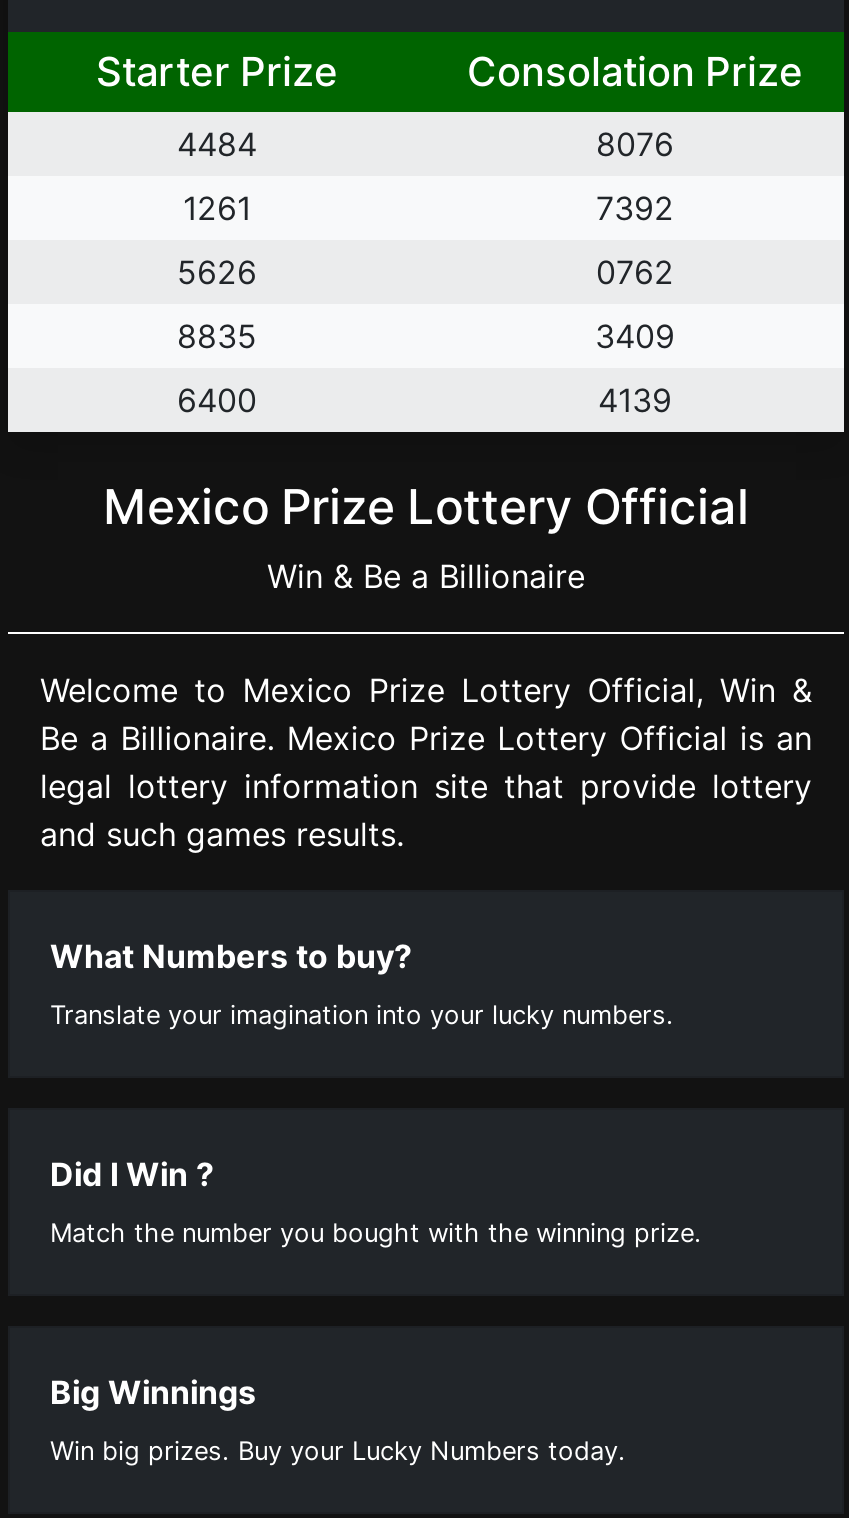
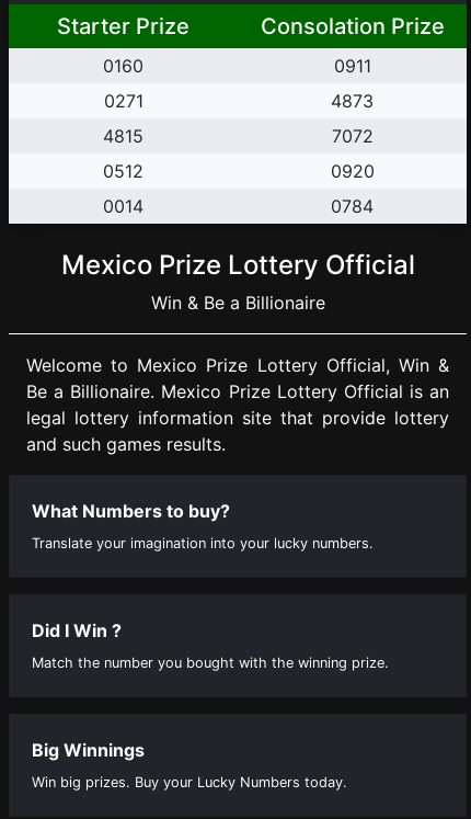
[177,123,257,163] 4484 -> [103,54,143,76] 0160
[596,123,674,163] 8076 -> [334,54,371,76] 0911
[183,187,251,227] 1261 -> [104,89,143,111] 0271
[596,187,674,227] 7392 -> [331,89,374,111] 4873
[177,251,257,291] 5626 -> [103,124,143,146] 4815
[596,251,674,291] 0762 -> [331,124,373,146] 7072
[177,315,257,355] 8835 -> [103,160,143,181] 0512
[595,315,675,355] 3409 -> [330,160,374,181] 0920
[177,379,257,419] 6400 -> [103,195,143,217] 0014
[598,379,672,419] 4139 -> [331,195,374,217] 0784

